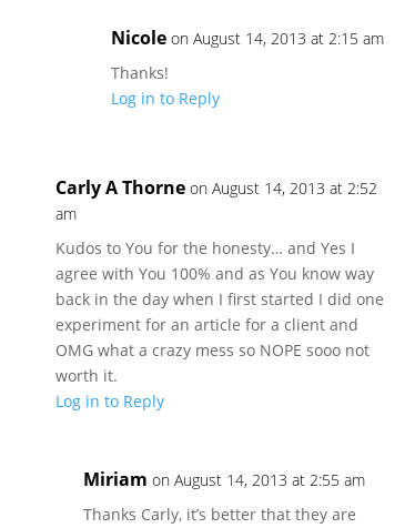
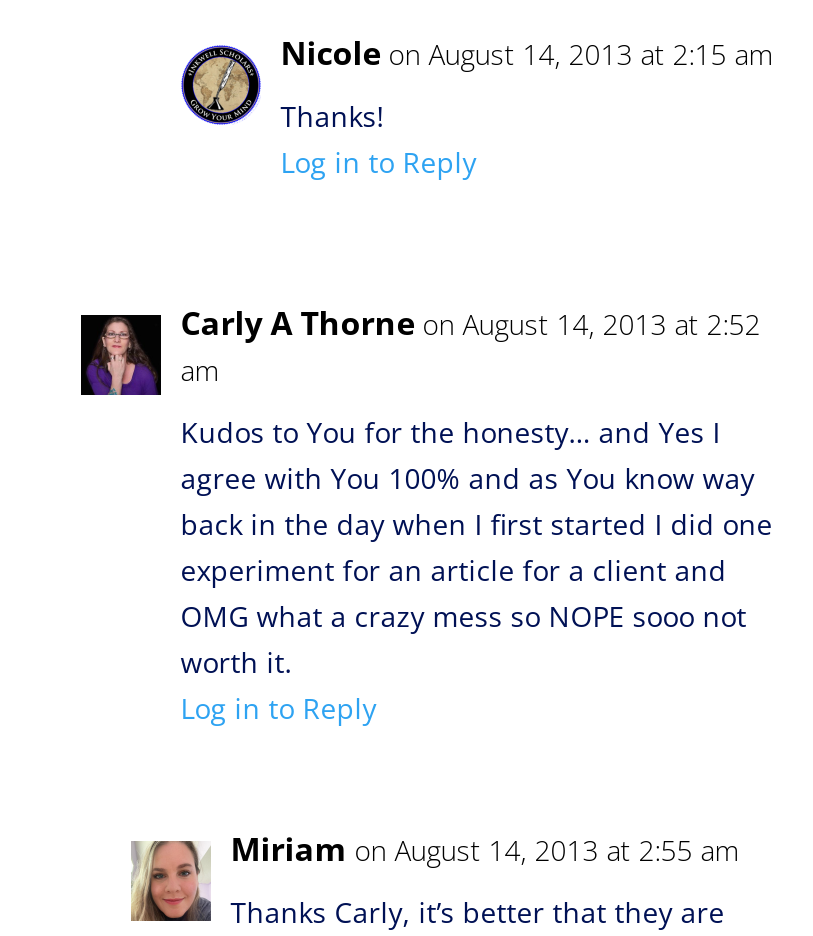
none -> [179,44,263,126] [image]
none -> [79,312,163,398] [image]
none -> [129,838,213,924] [image]

